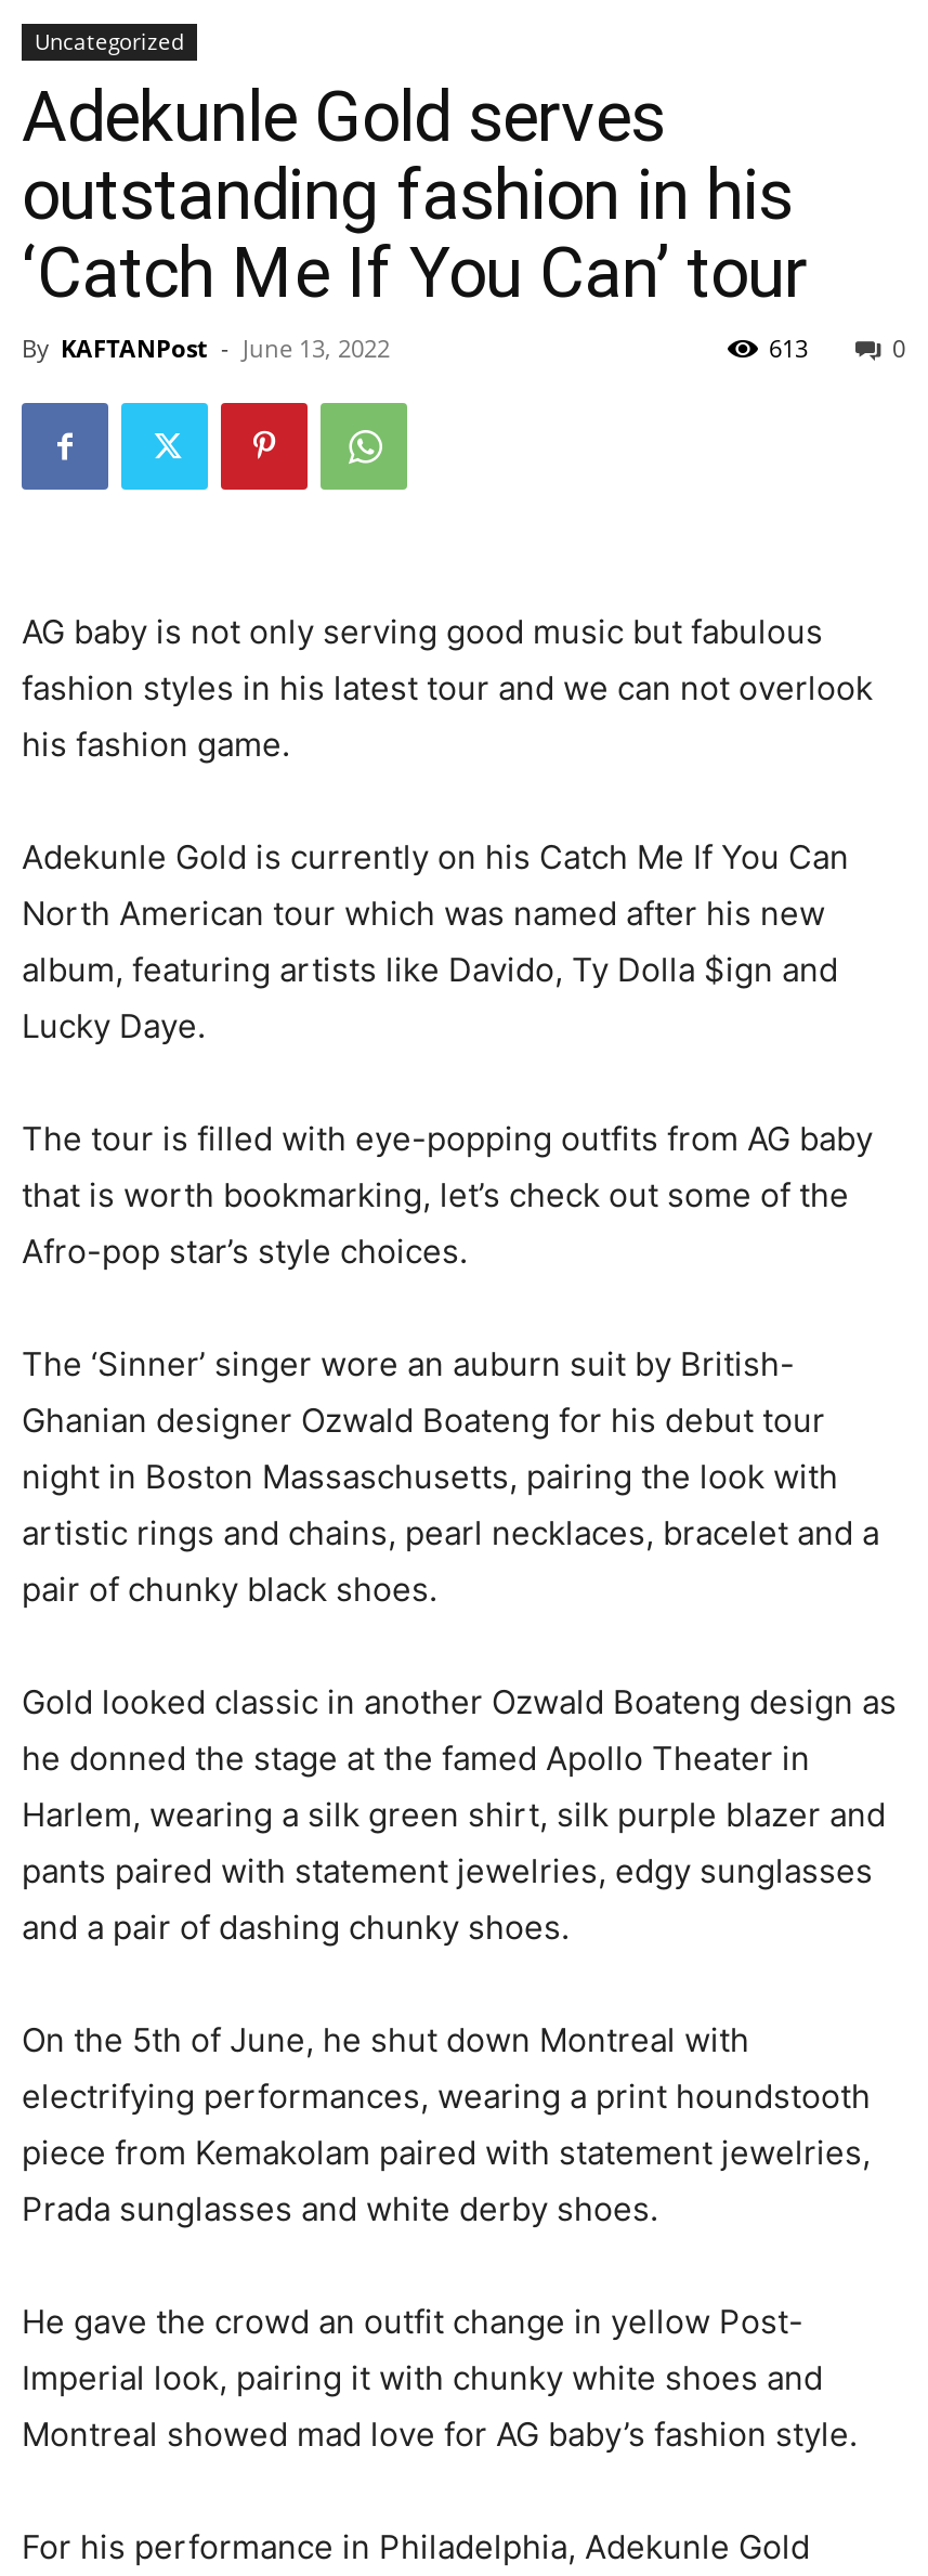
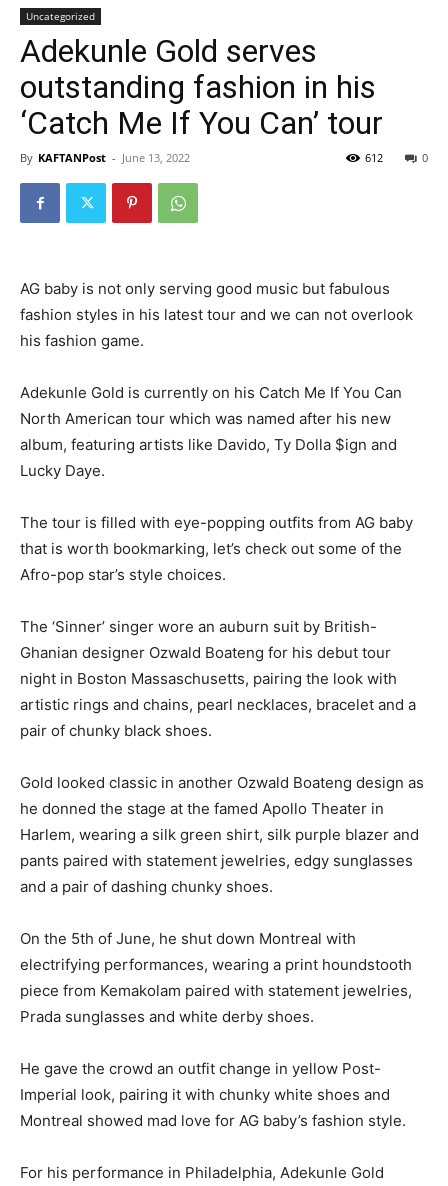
[769,331,808,364] 613 -> [365,150,383,165] 612

